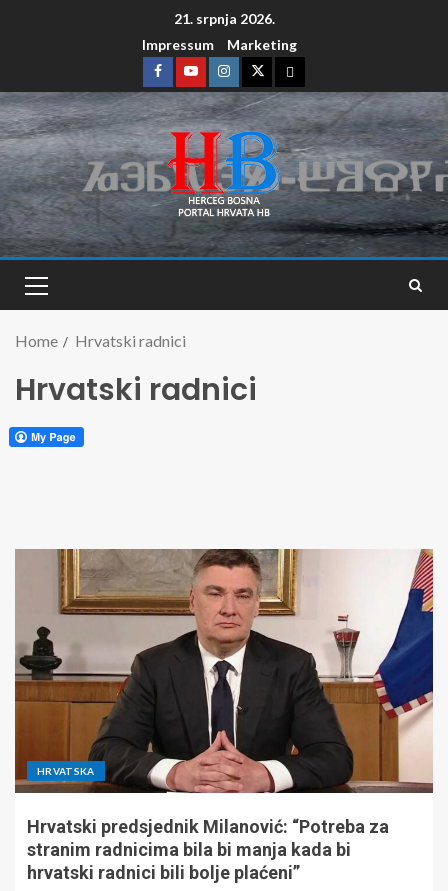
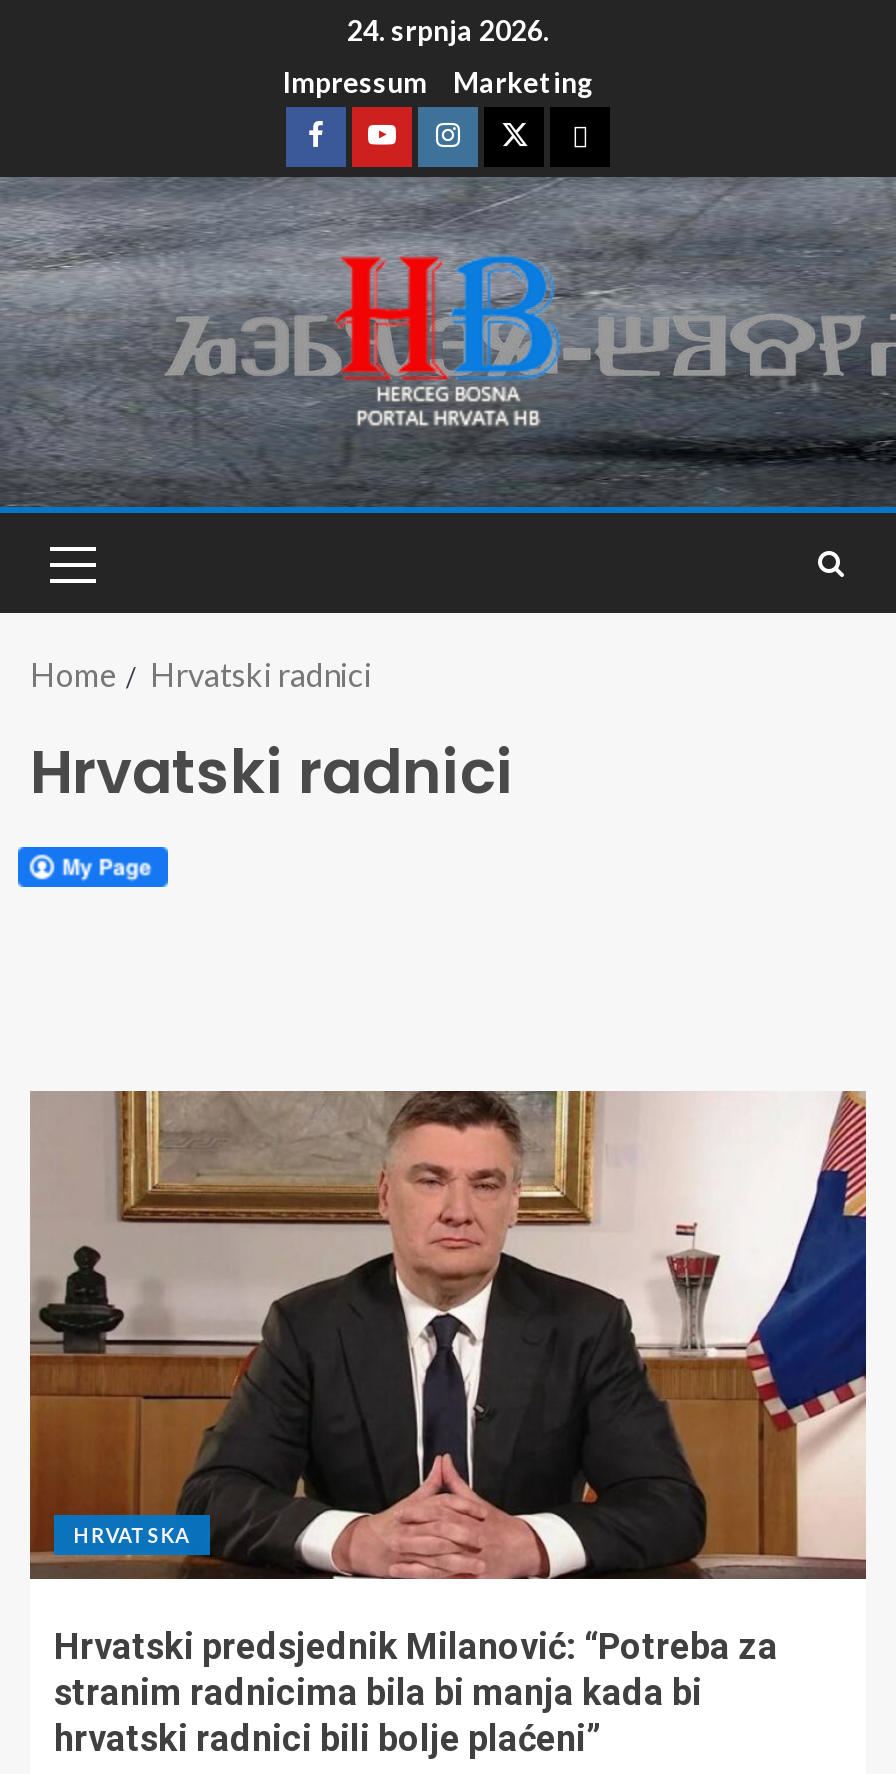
[173,10,274,27] 21. srpnja 2026. -> [347,14,549,48] 24. srpnja 2026.

